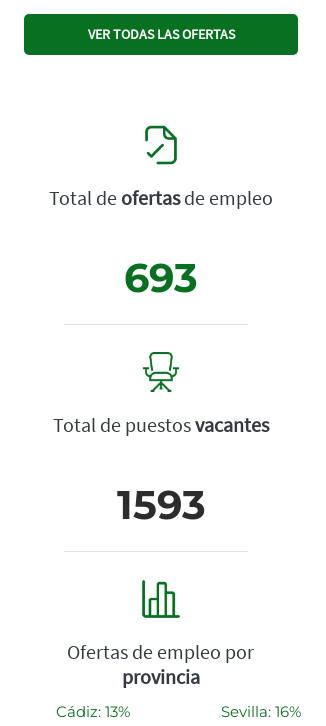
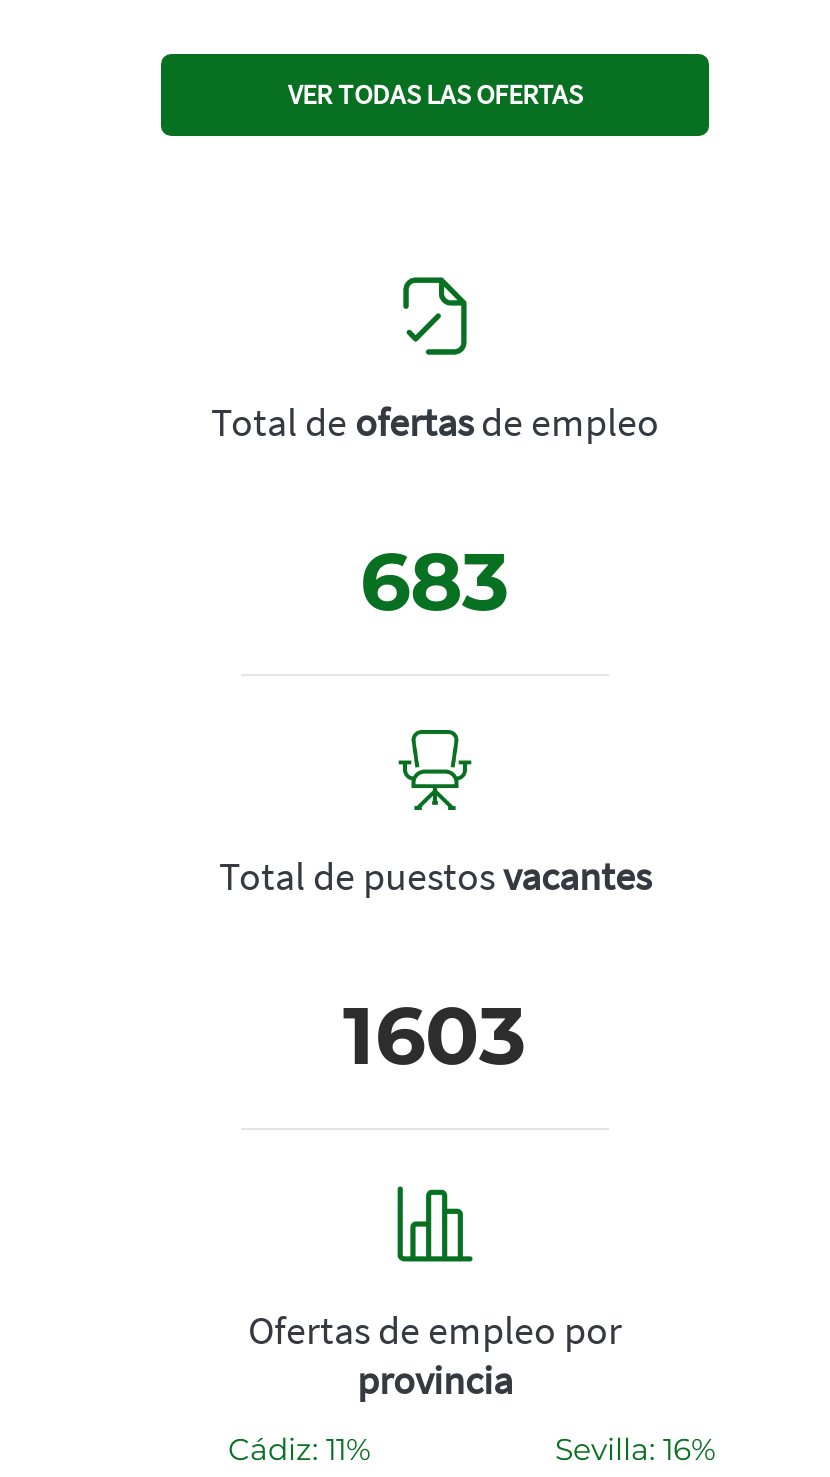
[124,253,198,302] 693 -> [360,532,510,630] 683
[116,480,205,529] 1593 -> [343,986,527,1084] 1603
[56,702,130,721] Cádiz: 13% -> [228,1430,370,1468] Cádiz: 11%

